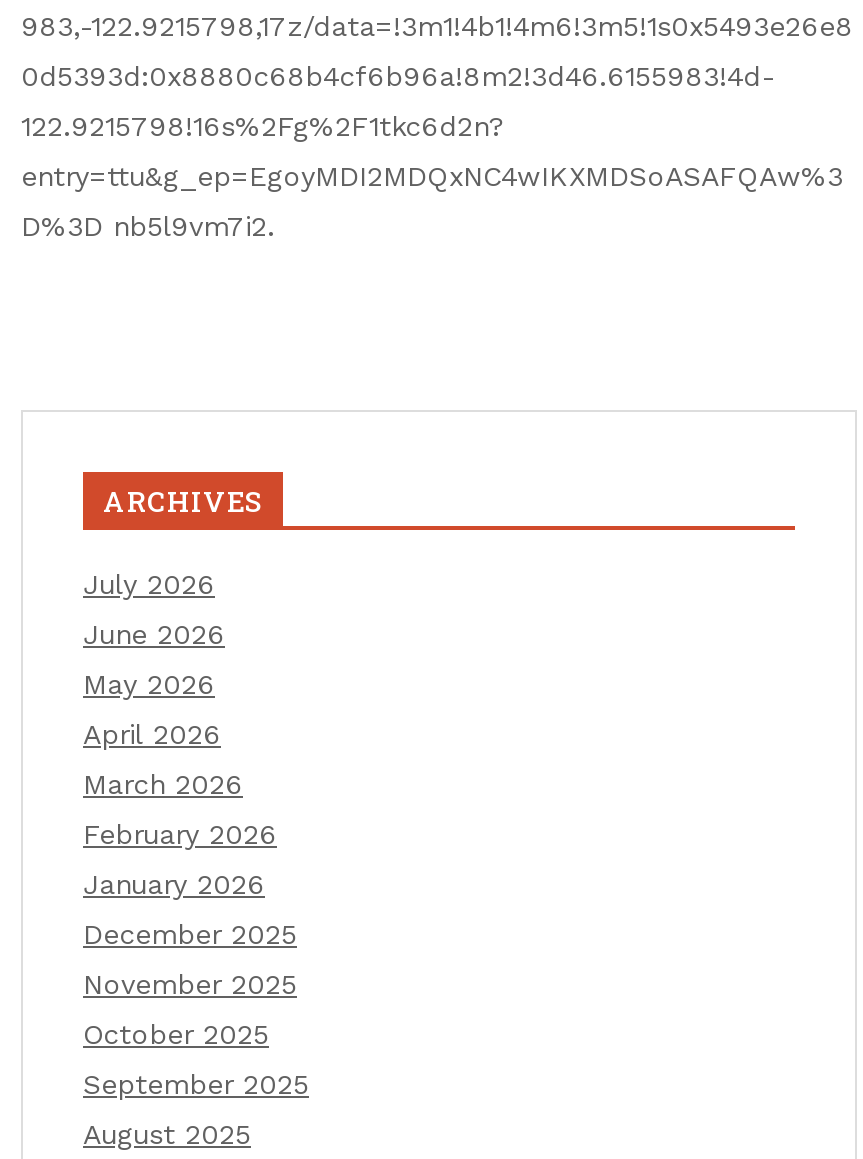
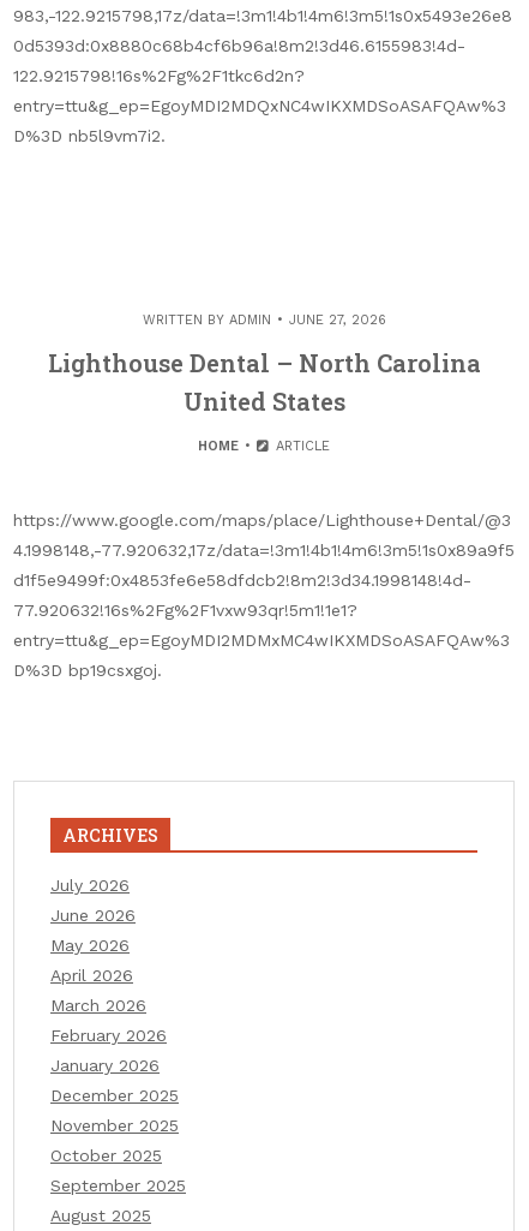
none -> [13,510,515,679] https://www.google.com/maps/place/Lighthouse+Dental/@3 | 4.1998148,-77.920632,17z/data=!3m1!4b1!4m6!3m5!1s0x89a9f5 | d1f5e9499f:0x4853fe6e58dfdcb2!8m2!3d34.1998148!4d- | 77.920632!16s%2Fg%2F1vxw93qr!5m1!1e1? | entry=ttu&g_ep=EgoyMDI2MDMxMC4wIKXMDSoASAFQAw%3 | D%3D bp19csxgoj.
none -> [47,312,480,454] WRITTEN BY ADMIN | JUNE 27, 2026 | Lighthouse Dental – North Carolina | United States | HOME | ARTICLE

